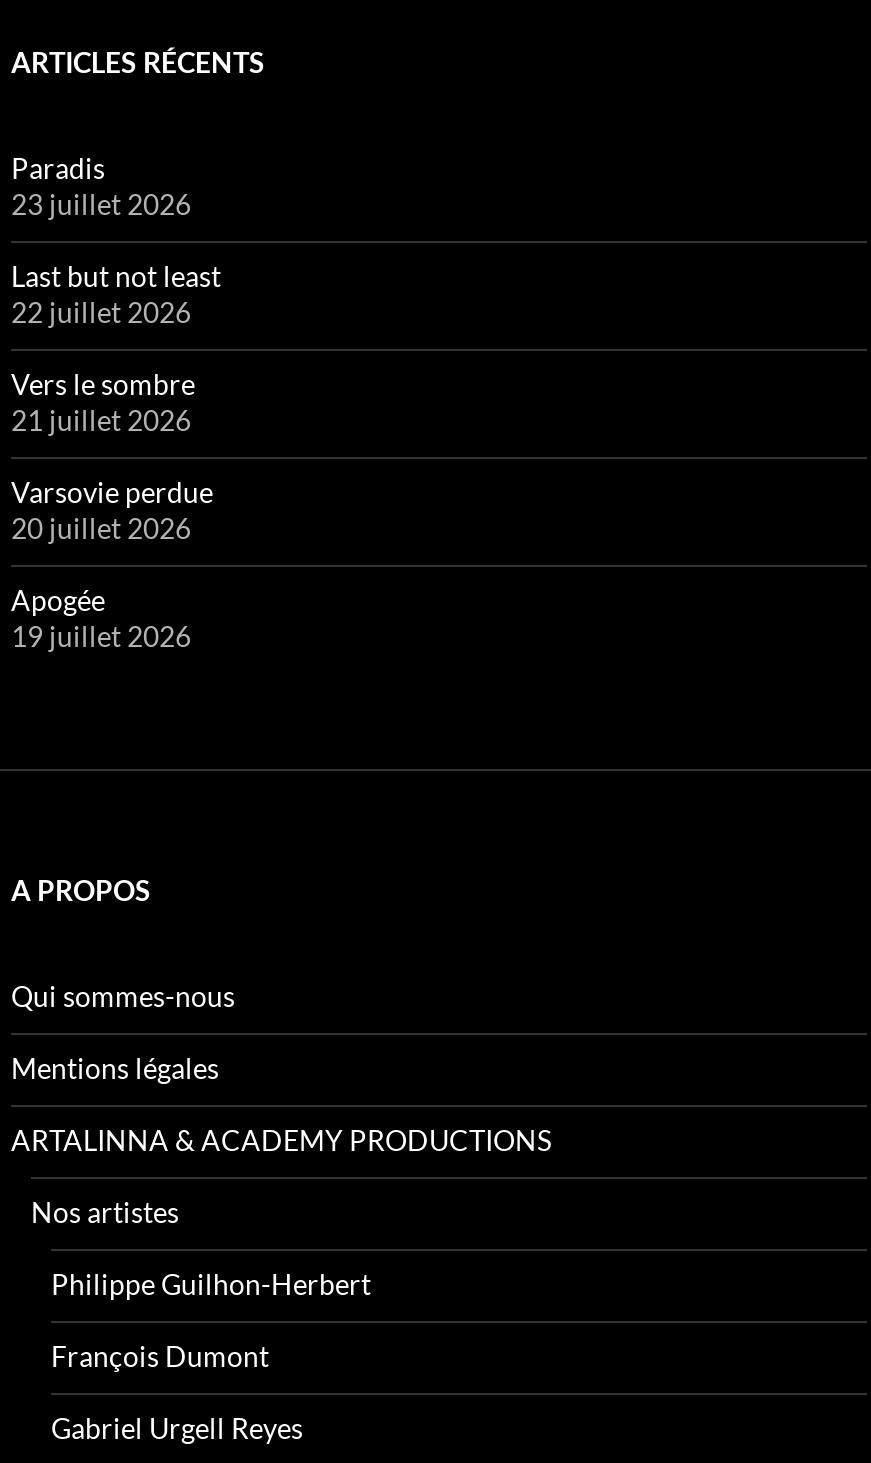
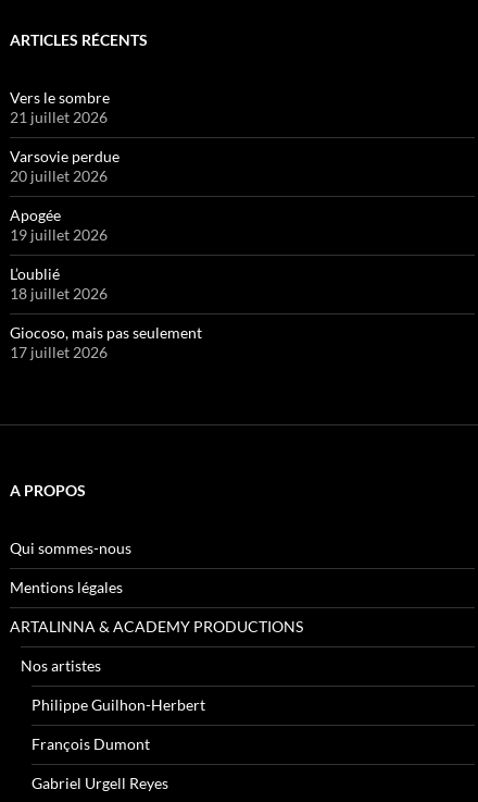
[11,150,221,328] Paradis | 23 juillet 2026 | Last but not least | 22 juillet 2026 -> none
moved [11,366,213,652] -> [10,88,119,244]: Vers le sombre | 21 juillet 2026 | Varsovie perdue | 20 juillet 2026 | Apogée | 19 juillet 2026
none -> [10,264,202,361] L’oublié | 18 juillet 2026 | Giocoso, mais pas seulement | 17 juillet 2026

